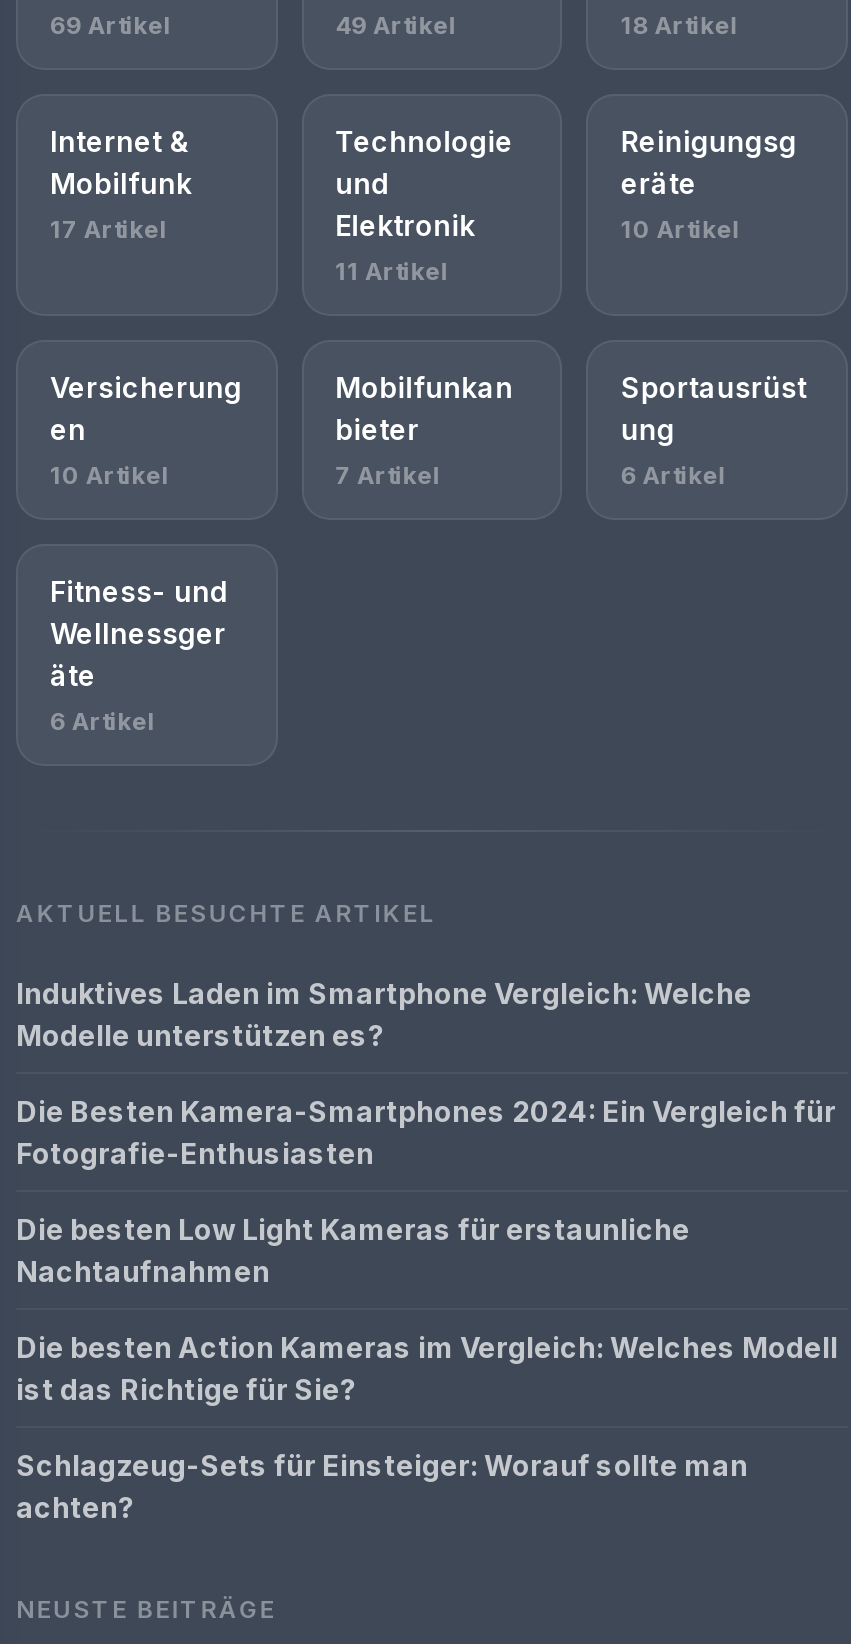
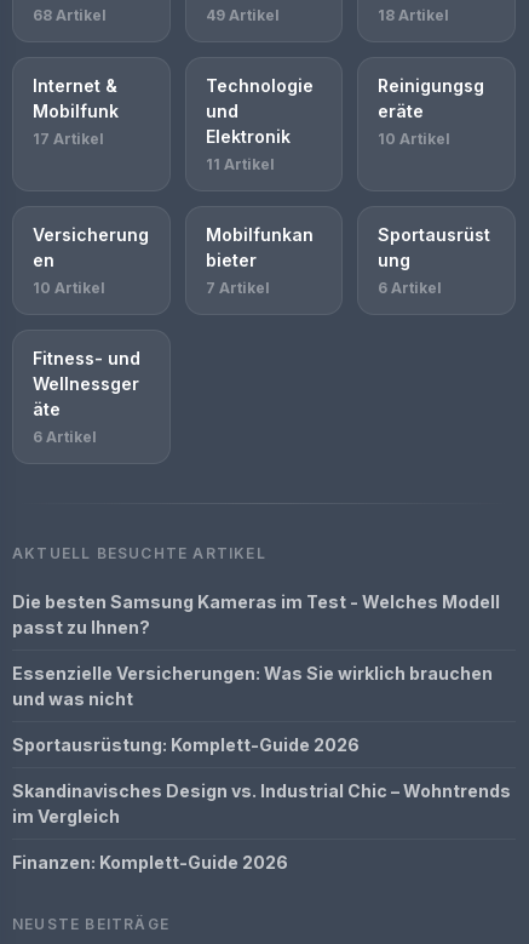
[50,10,172,40] 69 Artikel -> [33,6,107,24] 68 Artikel
[16,976,752,1052] Induktives Laden im Smartphone Vergleich: Welche | Modelle unterstützen es? -> [12,591,500,637] Die besten Samsung Kameras im Test - Welches Modell | passt zu Ihnen?
[16,1094,836,1170] Die Besten Kamera-Smartphones 2024: Ein Vergleich für | Fotografie-Enthusiasten -> [12,663,493,709] Essenzielle Versicherungen: Was Sie wirklich brauchen | und was nicht
[16,1212,690,1288] Die besten Low Light Kameras für erstaunliche | Nachtaufnahmen -> [12,734,360,755] Sportausrüstung: Komplett-Guide 2026
[16,1330,838,1406] Die besten Action Kameras im Vergleich: Welches Modell | ist das Richtige für Sie? -> [12,780,511,826] Skandinavisches Design vs. Industrial Chic – Wohntrends | im Vergleich
[16,1448,748,1524] Schlagzeug-Sets für Einsteiger: Worauf sollte man | achten? -> [12,852,288,873] Finanzen: Komplett-Guide 2026

